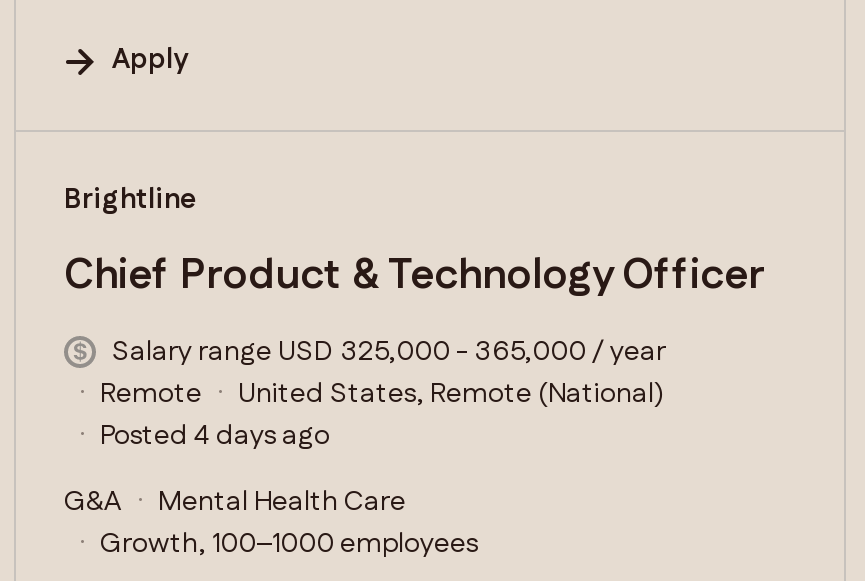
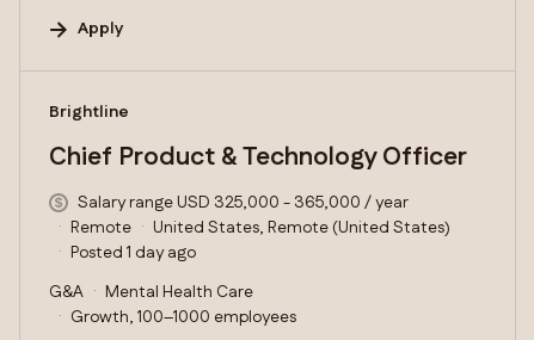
[100,374,664,456] United States, Remote (National) | Posted 4 days ago -> [70,216,450,265] United States, Remote (United States) | Posted 1 day ago

